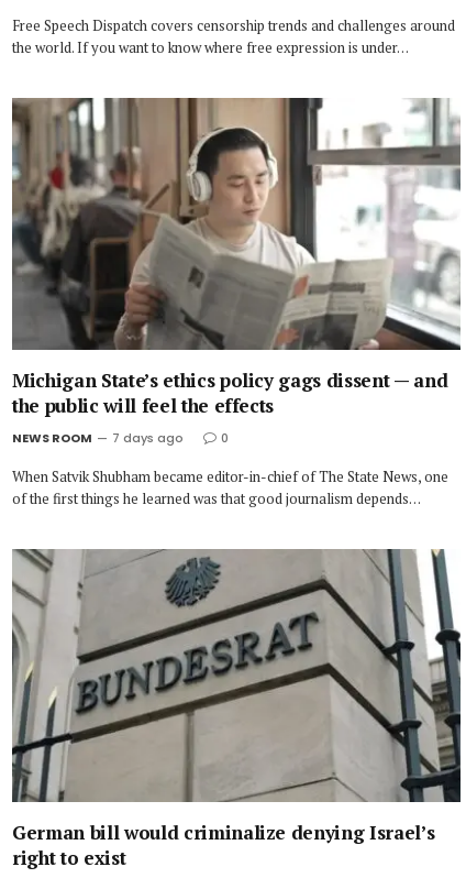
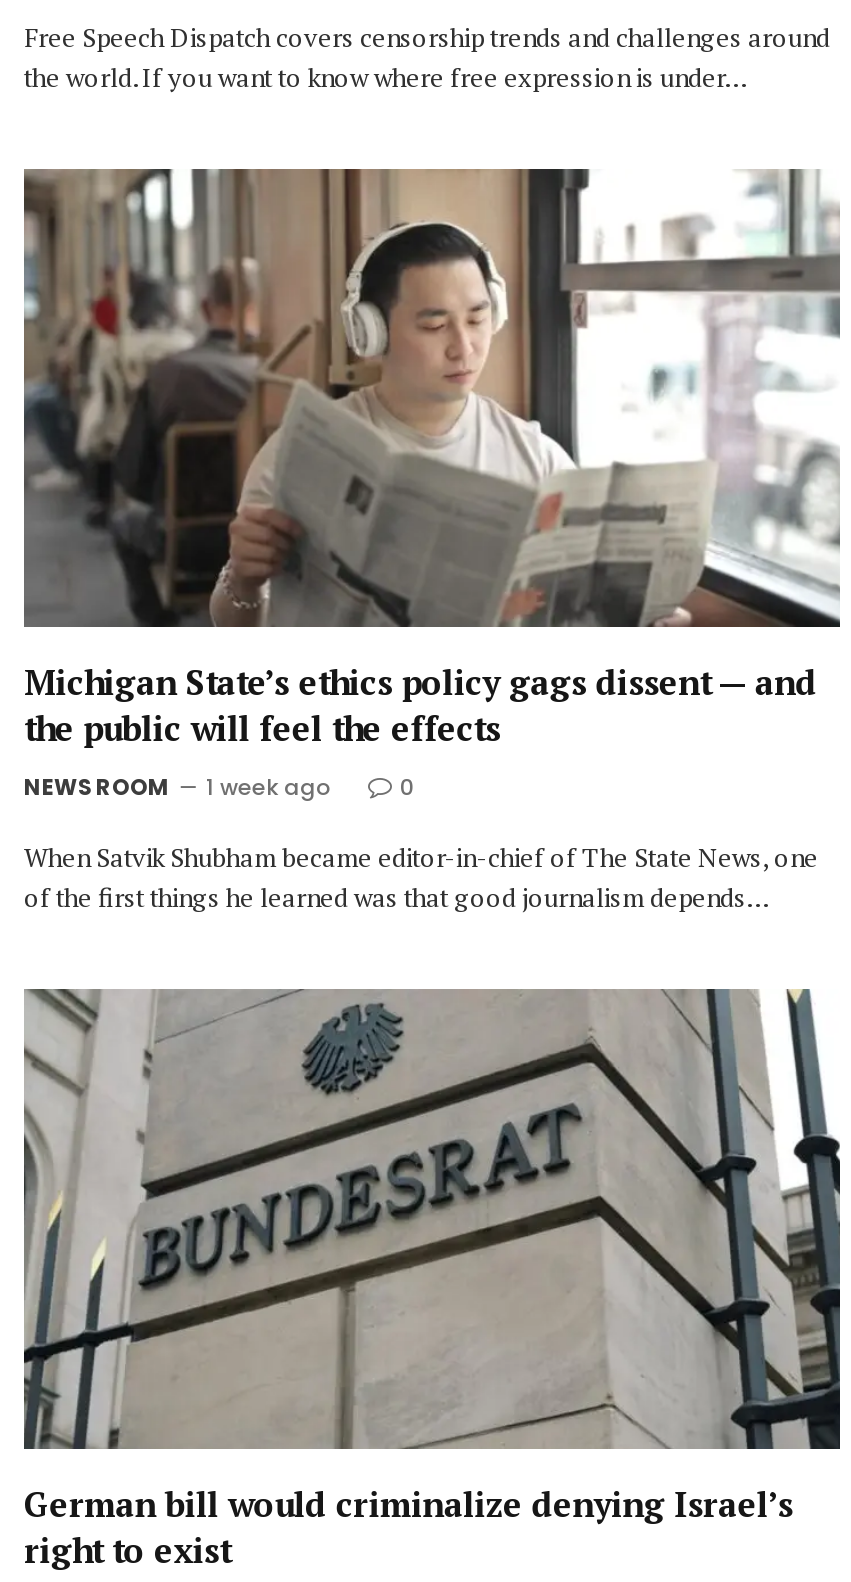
[12,429,184,447] NEWS ROOM 7 days ago -> [24,771,332,803] NEWS ROOM 1 week ago

